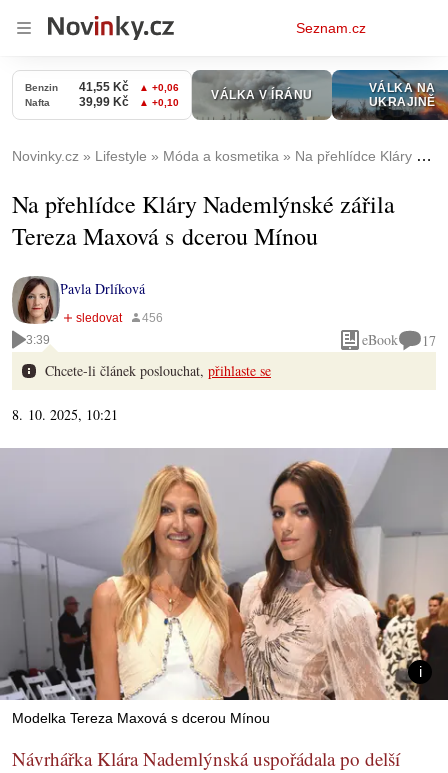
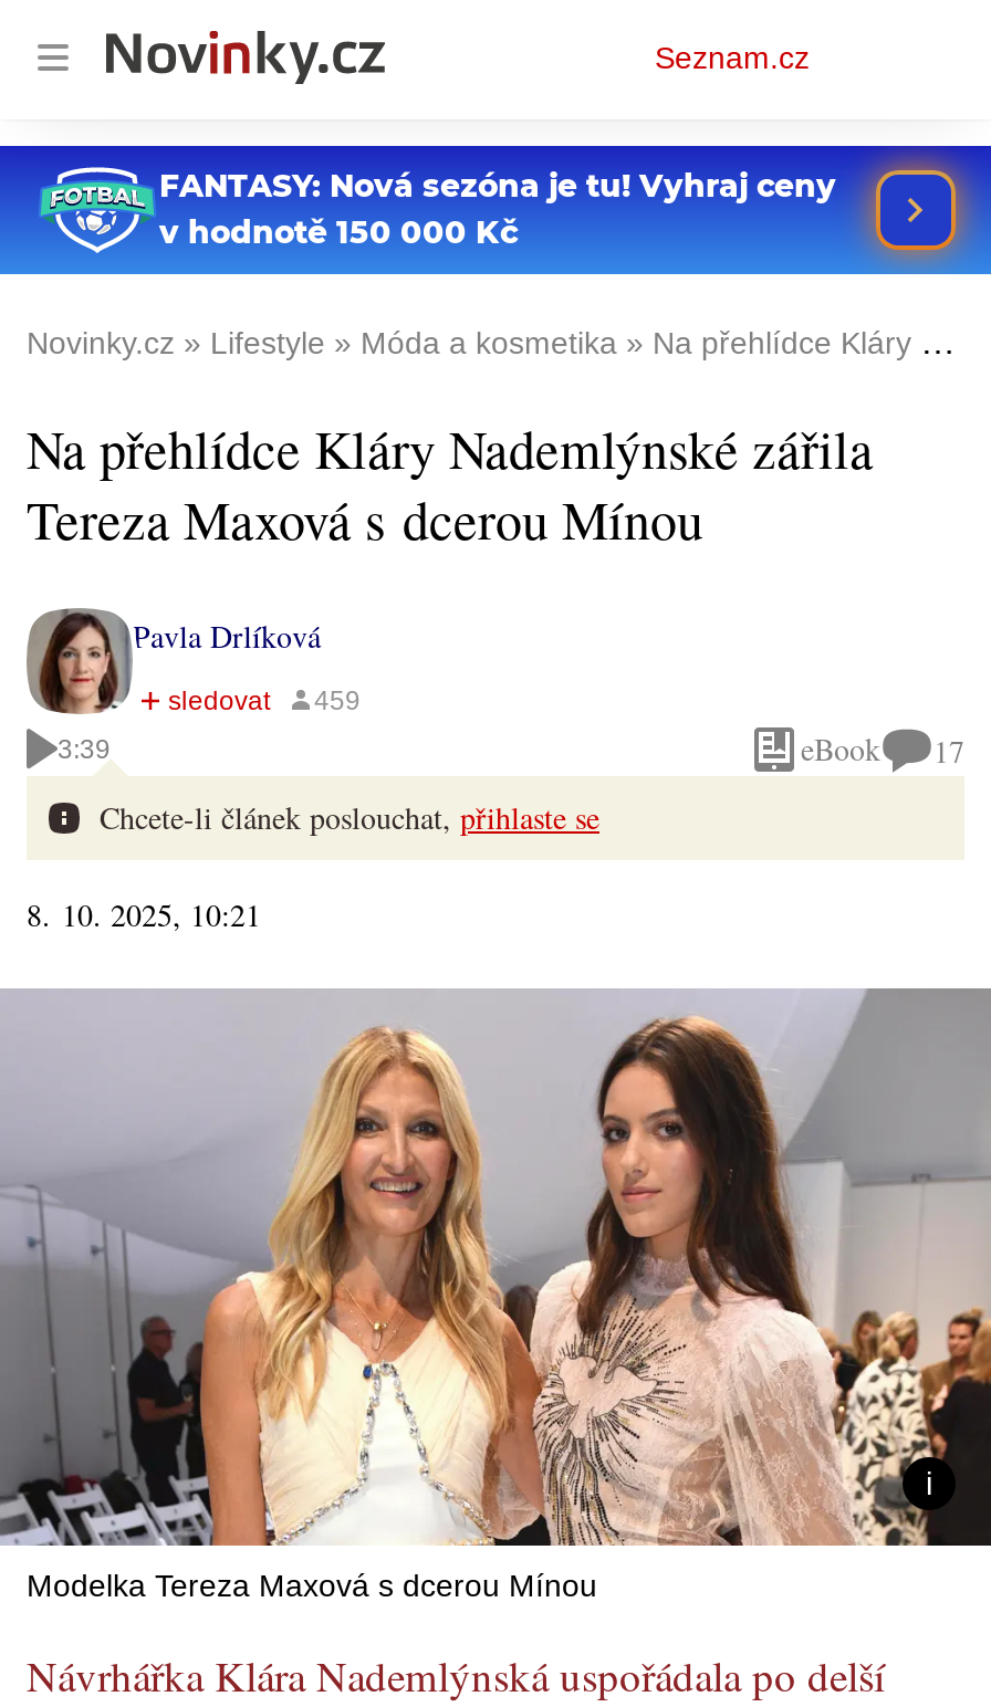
[3,68,445,125] [image] -> [7,144,984,276] [image]

